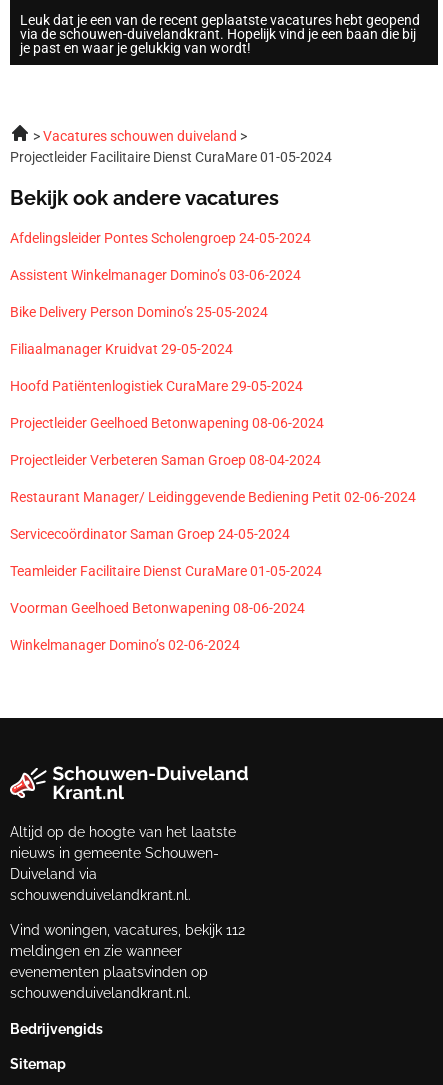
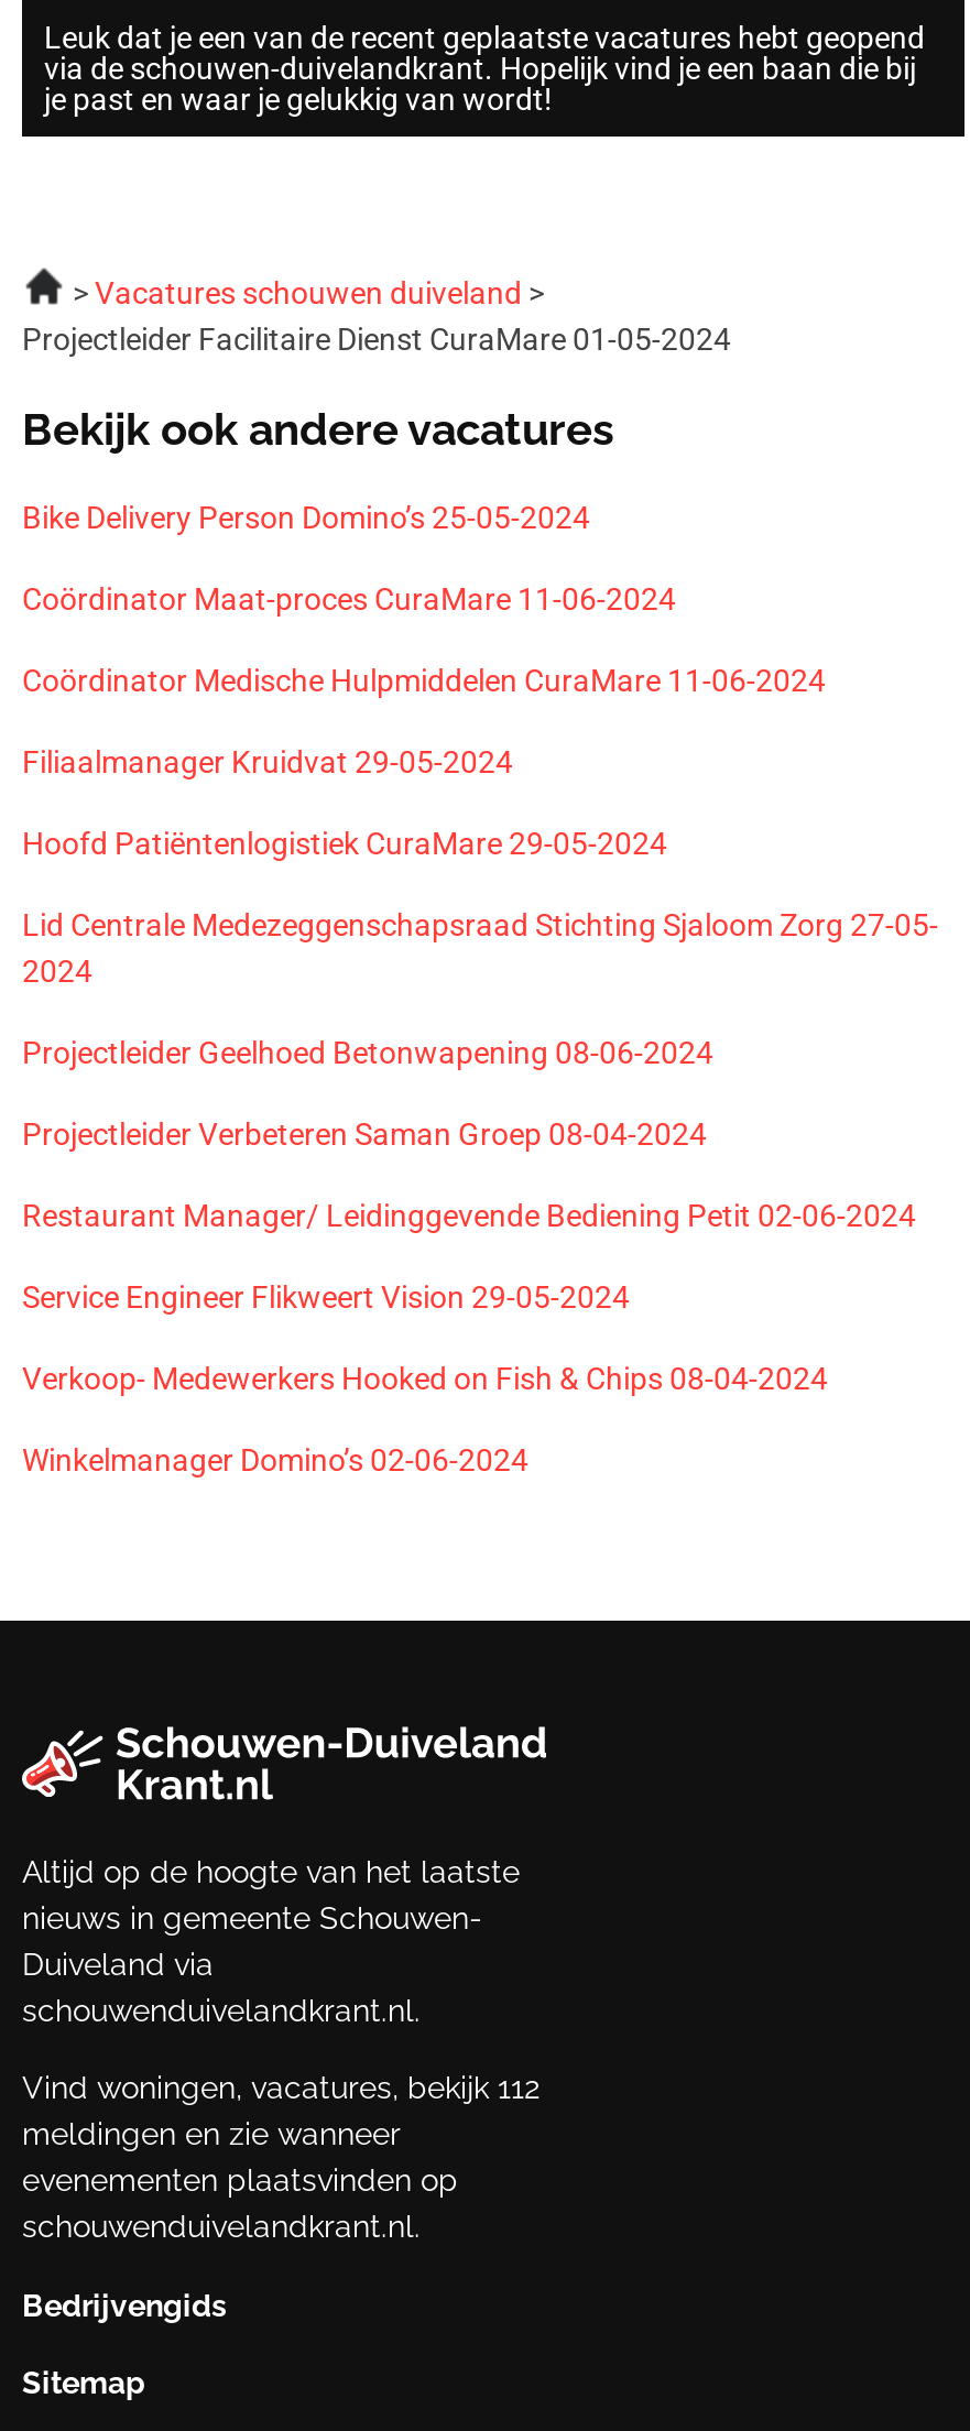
[10,230,311,283] Afdelingsleider Pontes Scholengroep 24-05-2024 | Assistent Winkelmanager Domino’s 03-06-2024 -> none
moved [10,304,268,320] -> [22,500,590,535]: Bike Delivery Person Domino’s 25-05-2024
none -> [22,581,826,698] Coördinator Maat-proces CuraMare 11-06-2024 | Coördinator Medische Hulpmiddelen CuraMare 11-06-2024
none -> [22,907,938,988] Lid Centrale Medezeggenschapsraad Stichting Sjaloom Zorg 27-05- | 2024
moved [10,415,416,505] -> [22,1035,916,1233]: Projectleider Geelhoed Betonwapening 08-06-2024 | Projectleider Verbeteren Saman Groep 08-04-2024 | Restaurant Manager/ Leidinggevende Bediening Petit 02-06-2024
[10,526,322,616] Servicecoördinator Saman Groep 24-05-2024 | Teamleider Facilitaire Dienst CuraMare 01-05-2024 | Voorman Geelhoed Betonwapening 08-06-2024 -> [22,1279,828,1396] Service Engineer Flikweert Vision 29-05-2024 | Verkoop- Medewerkers Hooked on Fish & Chips 08-04-2024

